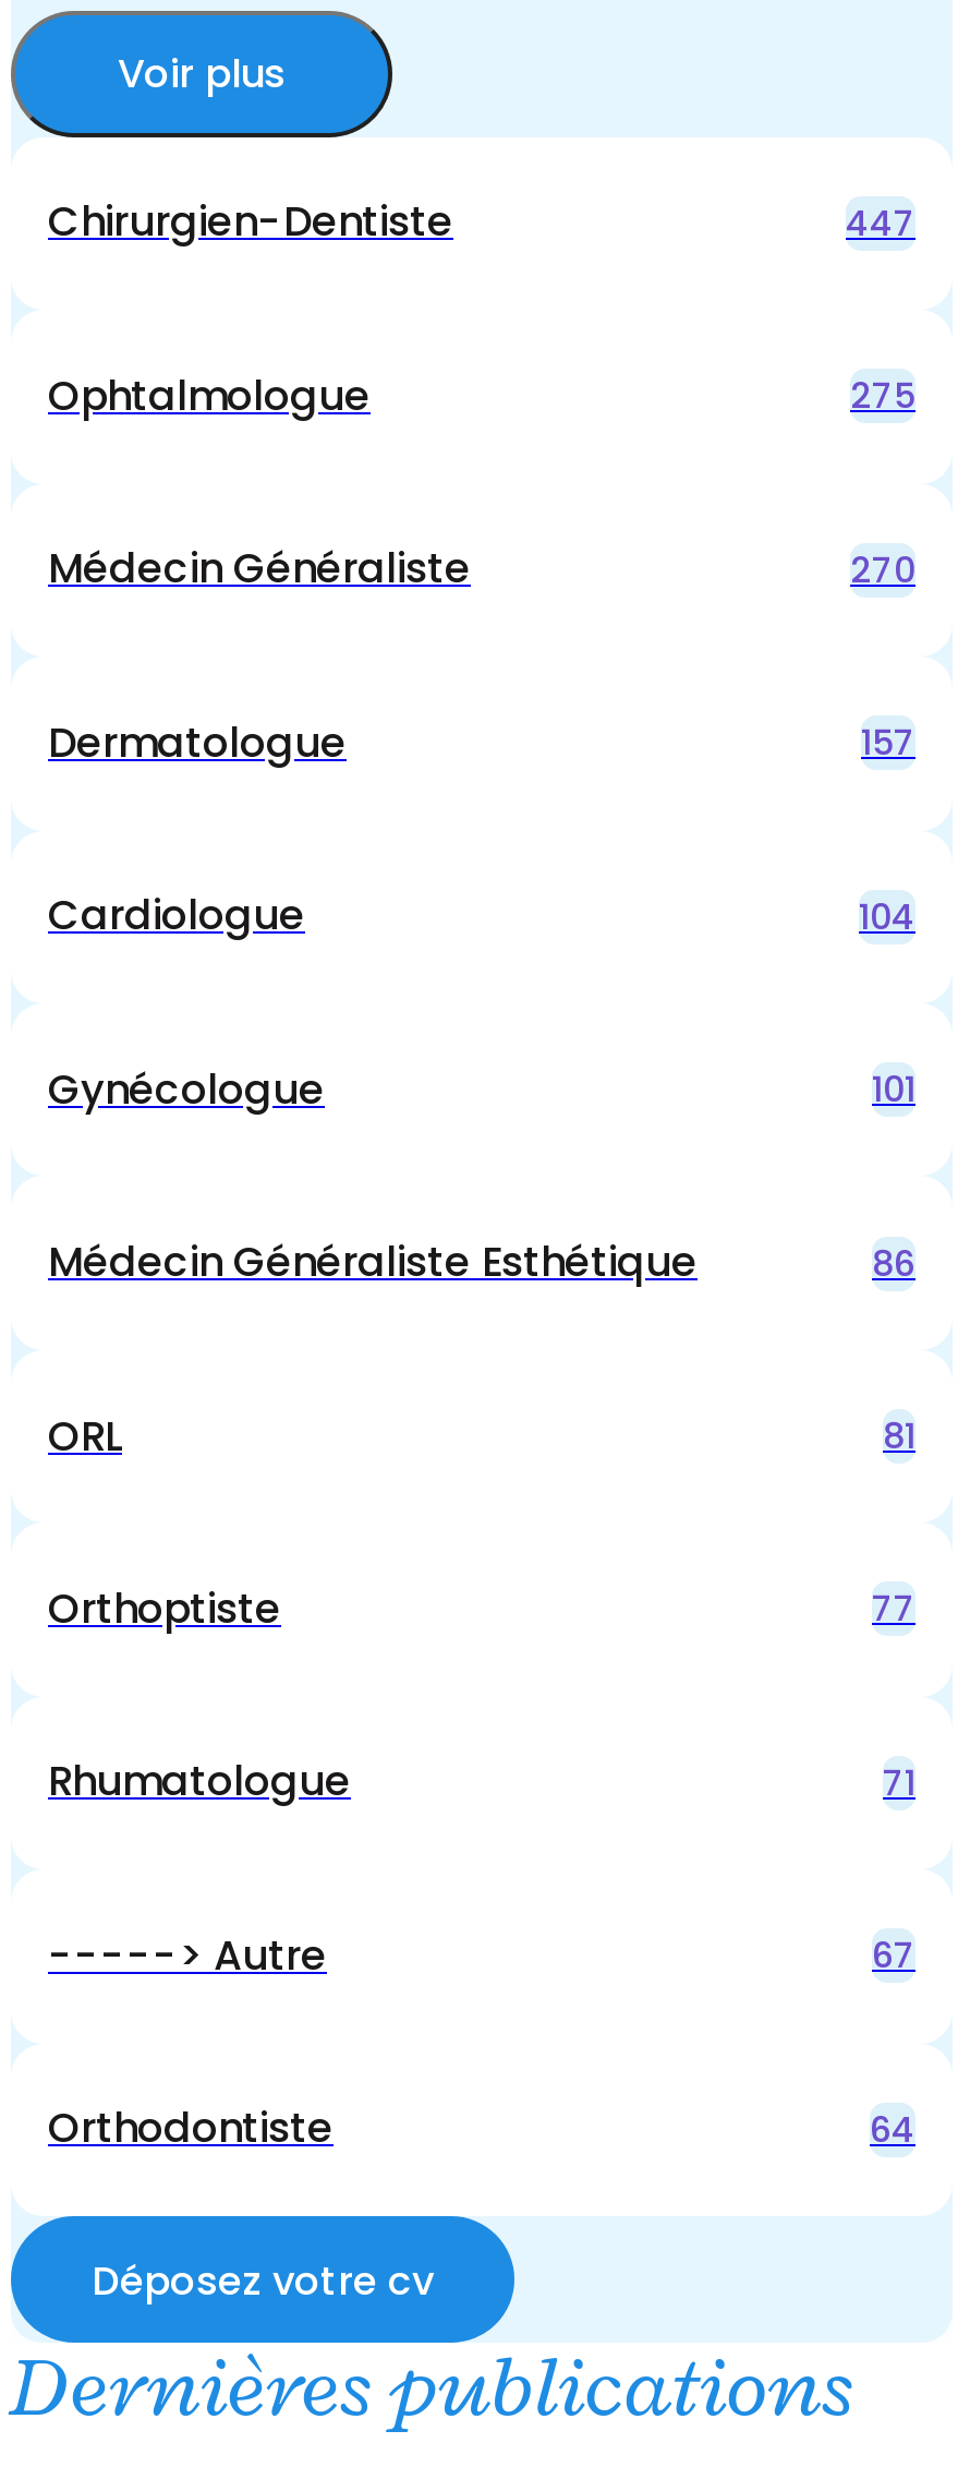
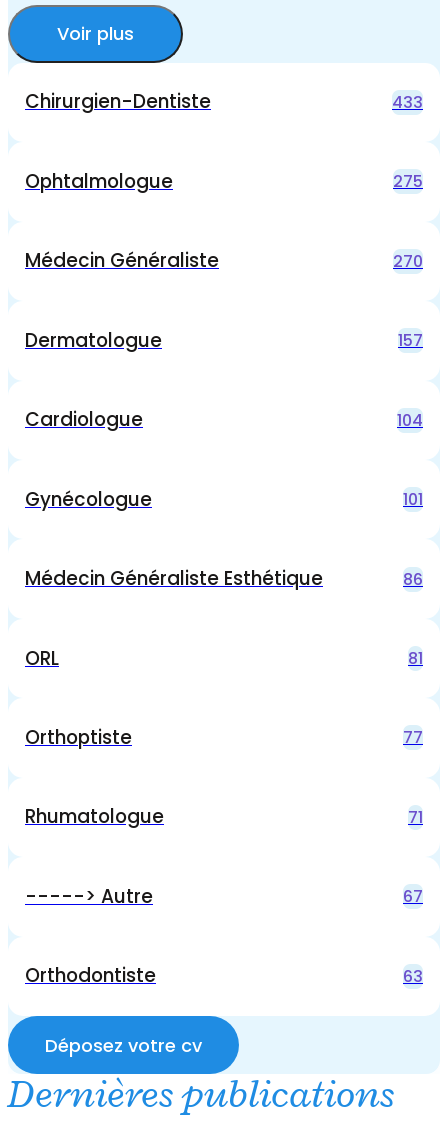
[846,198,915,249] 447 -> [392,91,423,114] 433
[870,2104,915,2155] 64 -> [403,965,423,988] 63

